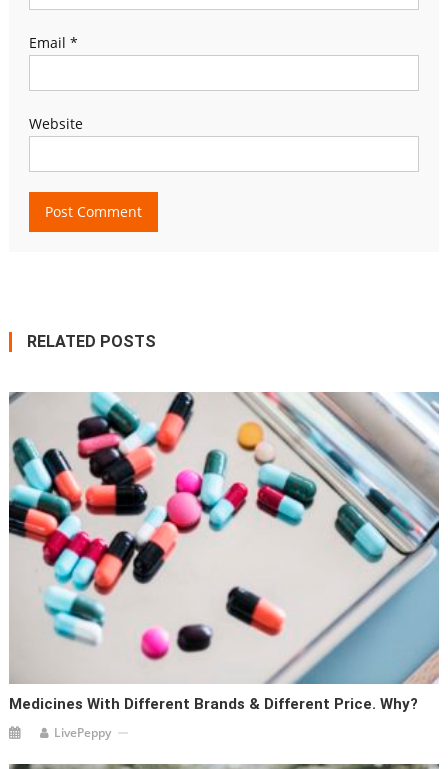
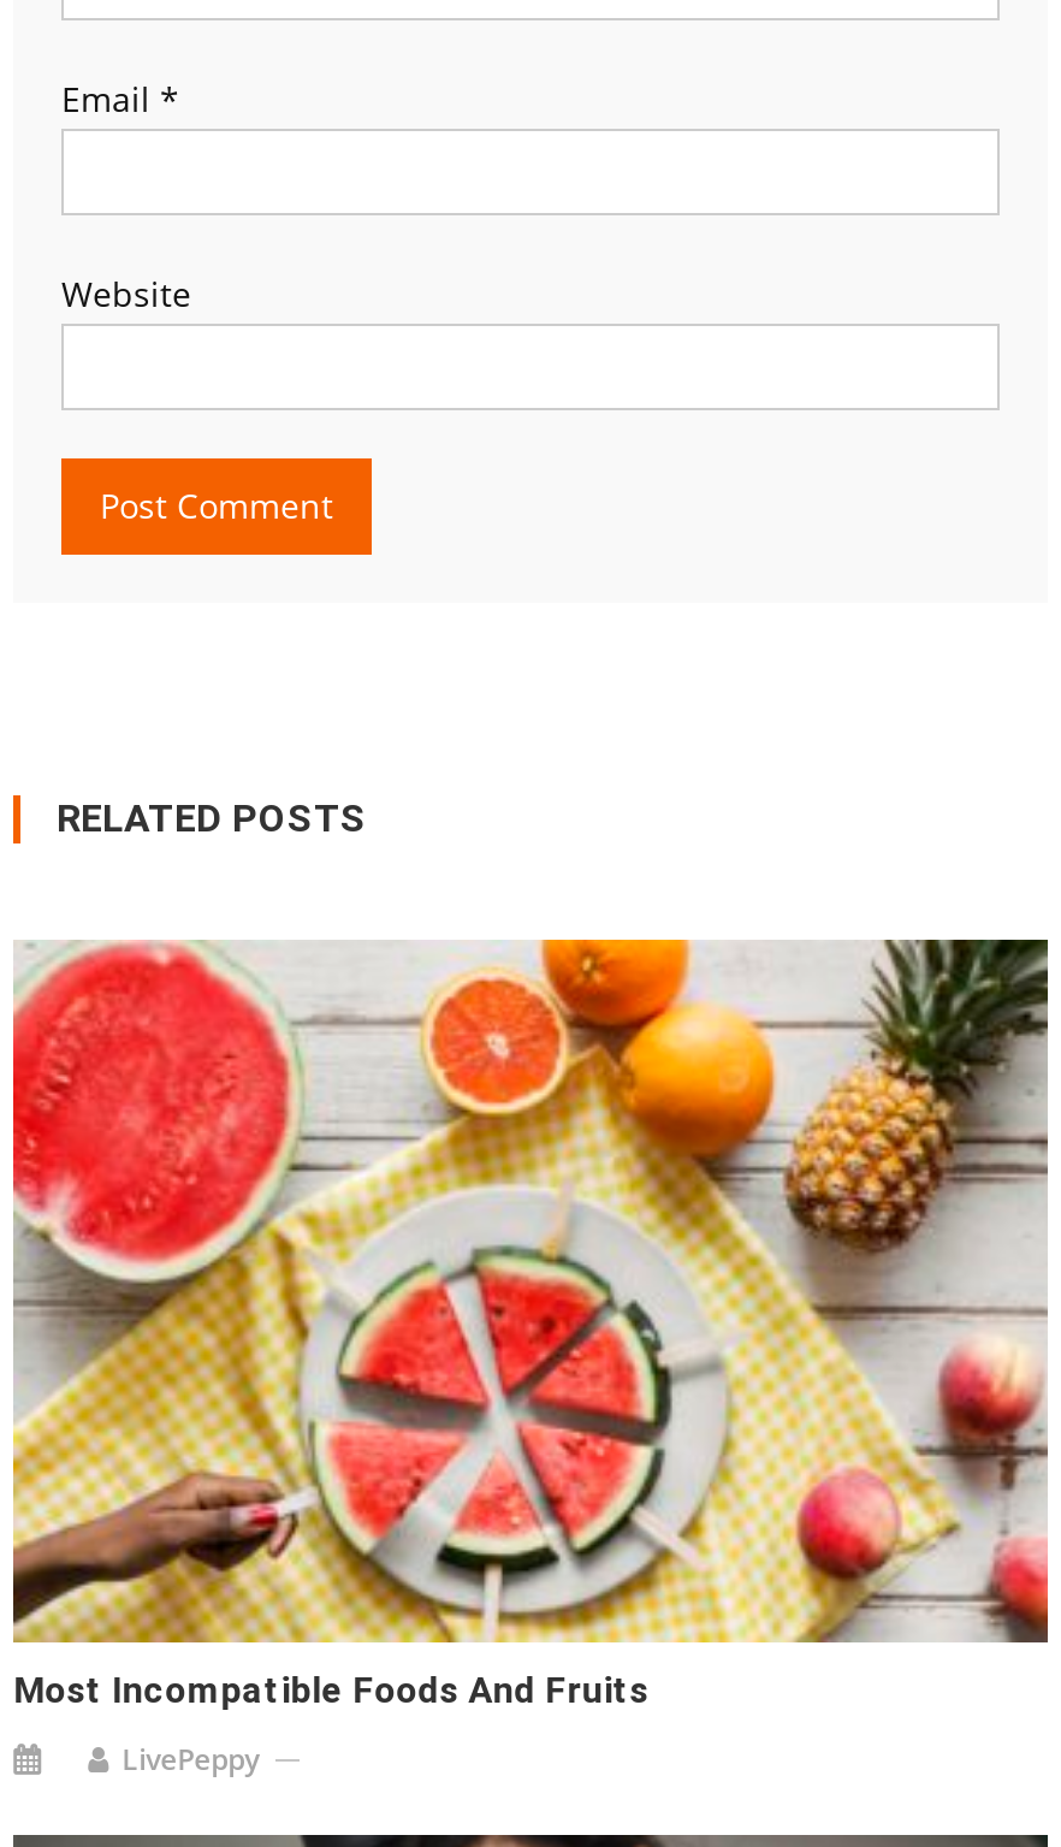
[8,391,440,713] [image] | Medicines With Different Brands & Different Price. Why? -> [11,937,1050,1713] [image] | Most Incompatible Foods And Fruits

